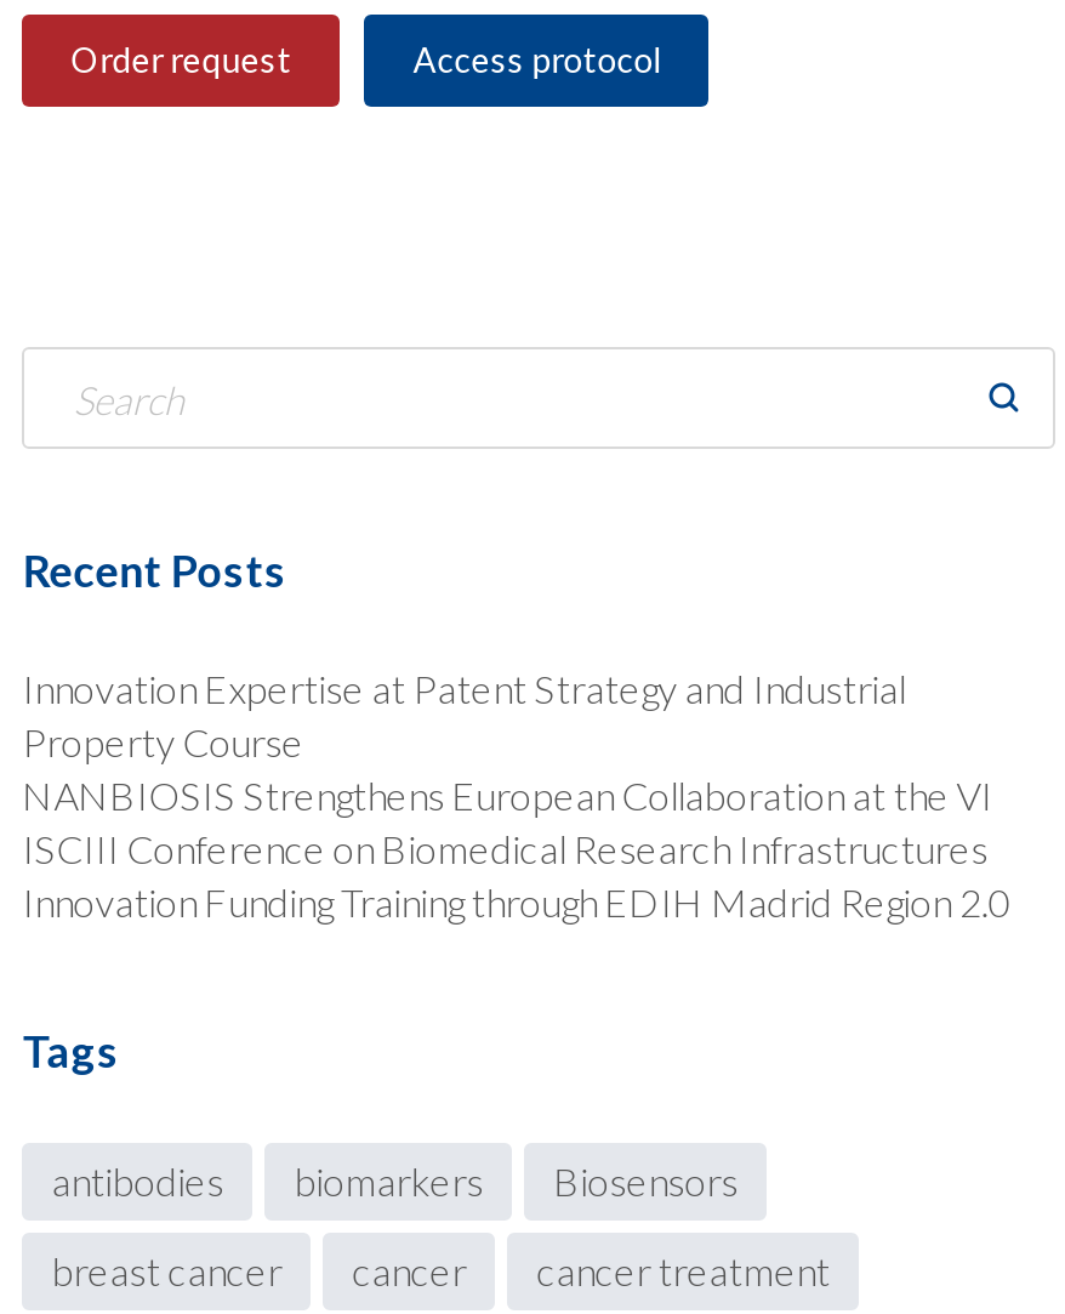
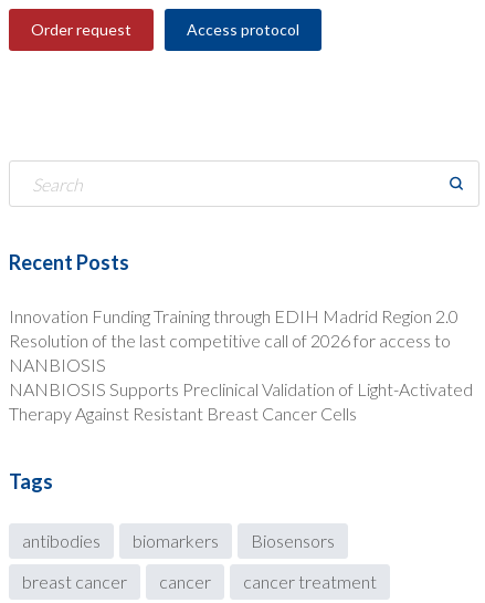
[22,665,993,871] Innovation Expertise at Patent Strategy and Industrial | Property Course | NANBIOSIS Strengthens European Collaboration at the VI | ISCIII Conference on Biomedical Research Infrastructures -> none
moved [22,878,1010,925] -> [9,305,459,326]: Innovation Funding Training through EDIH Madrid Region 2.0
none -> [9,330,473,424] Resolution of the last competitive call of 2026 for access to | NANBIOSIS | NANBIOSIS Supports Preclinical Validation of Light-Activated | Therapy Against Resistant Breast Cancer Cells

